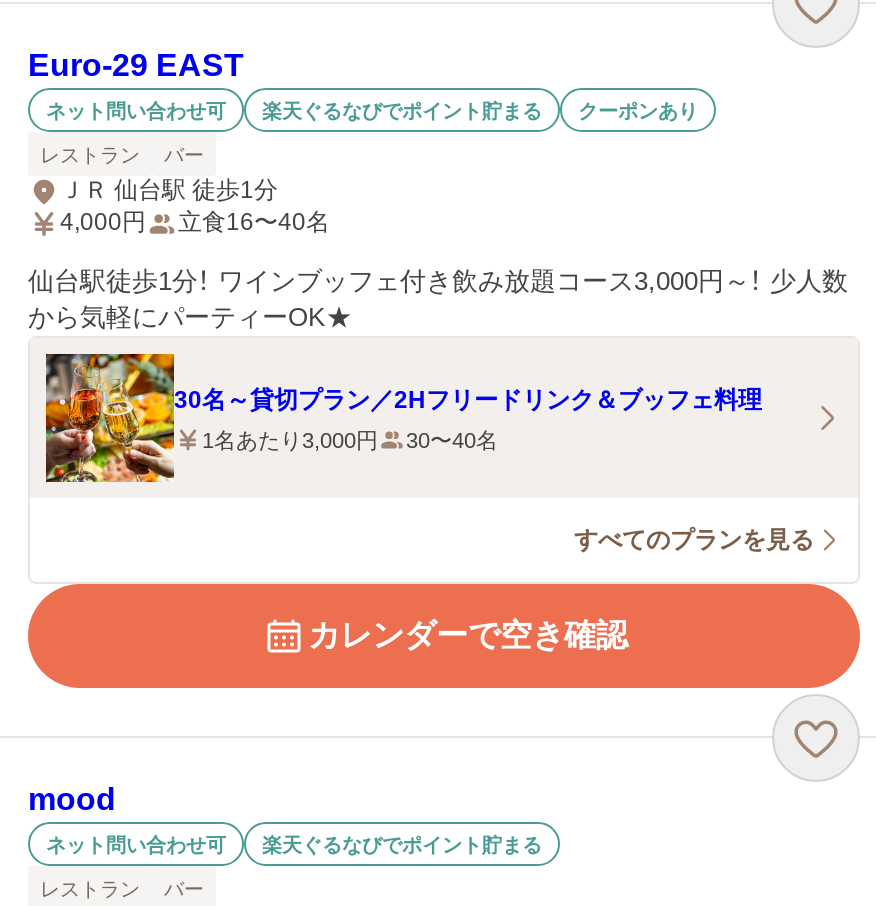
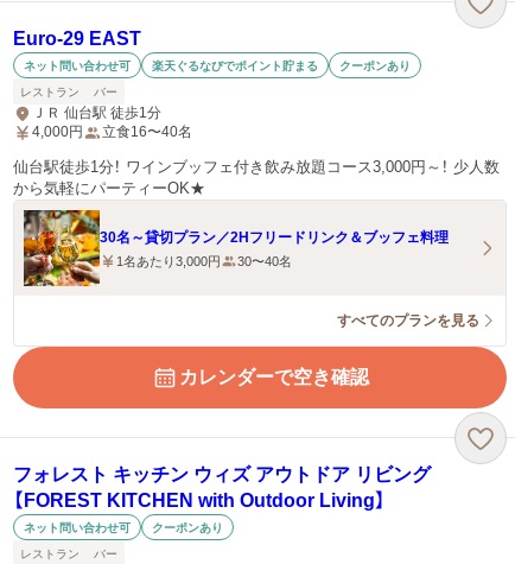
[28,782,116,816] mood -> [13,464,431,511] フォレスト キッチン ウィズ アウトドア リビング | 【FOREST KITCHEN with Outdoor Living】
[262,833,542,855] 楽天ぐるなびでポイント貯まる -> [152,521,223,534] クーポンあり

